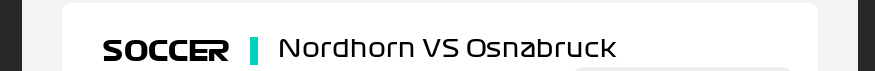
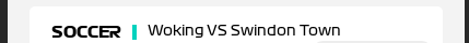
[278,37,616,61] Nordhorn VS Osnabruck -> [148,25,341,38] Woking VS Swindon Town

